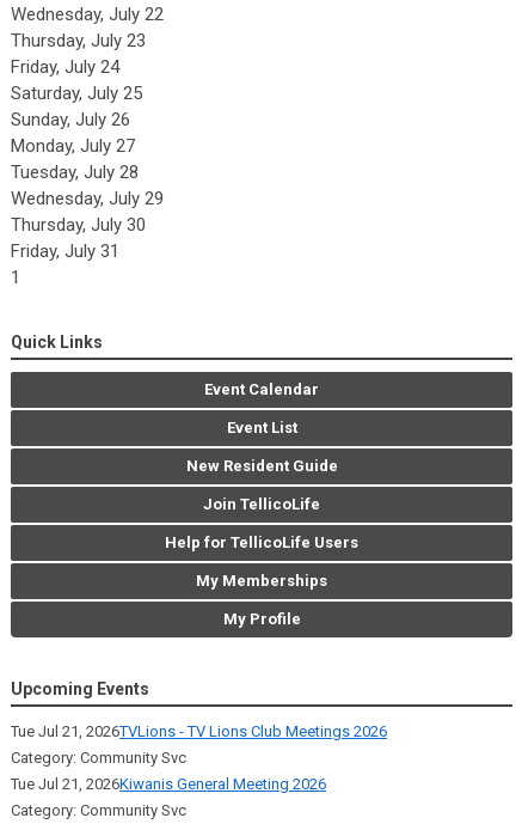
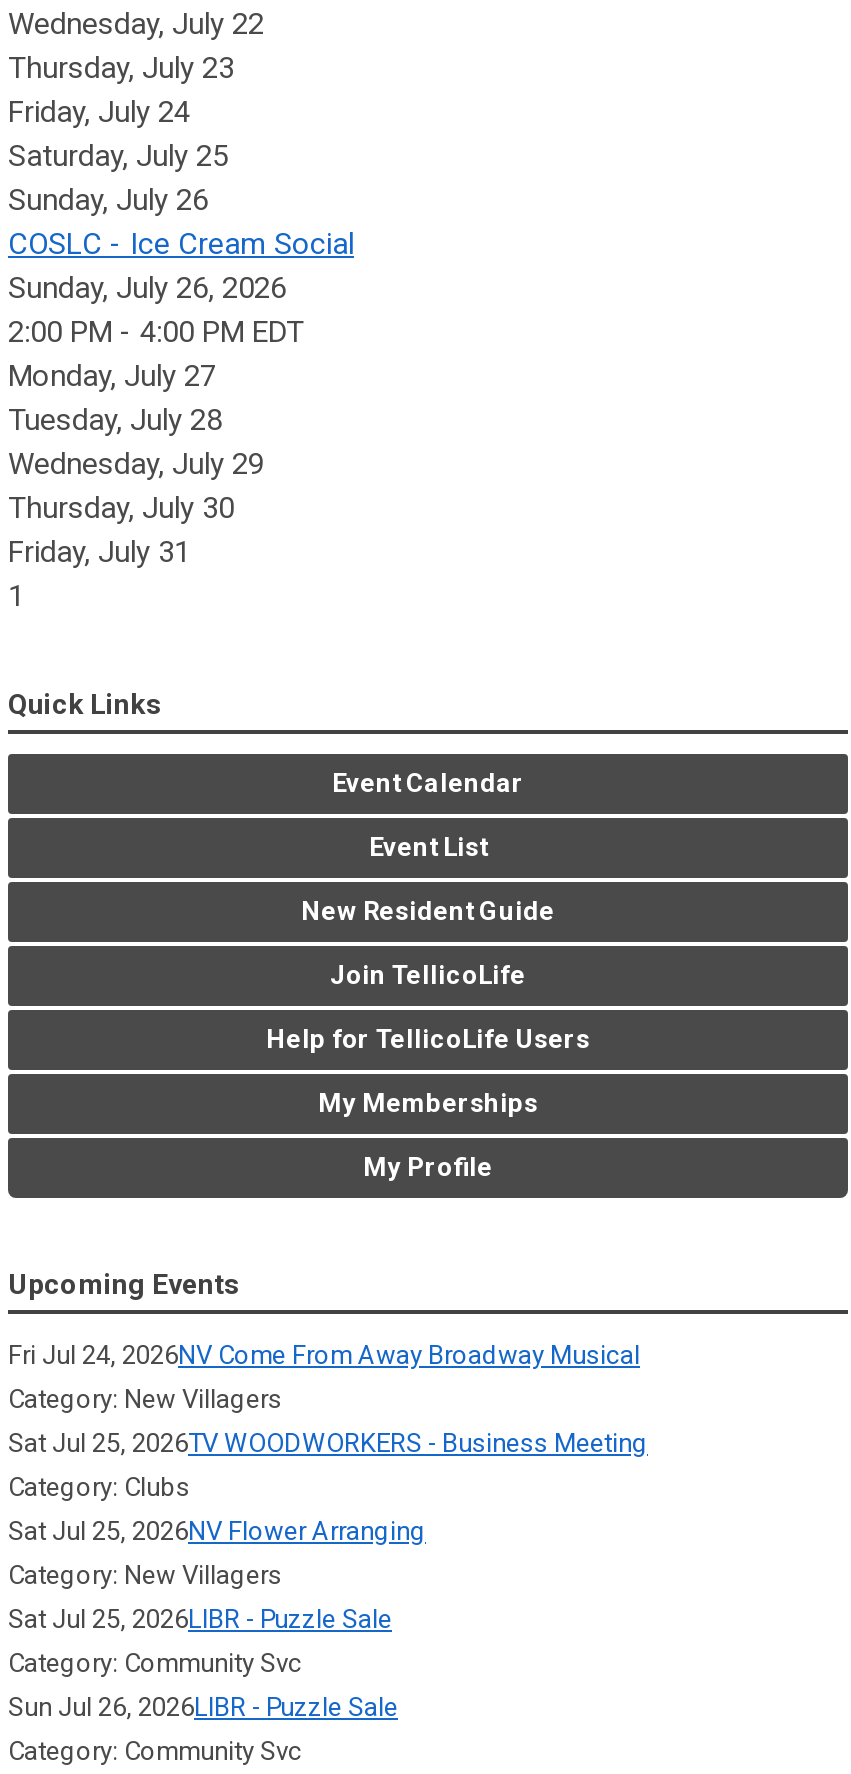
none -> [8,225,354,349] COSLC - Ice Cream Social | Sunday, July 26, 2026 | 2:00 PM - 4:00 PM EDT
[11,722,387,740] Tue Jul 21, 2026TVLions - TV Lions Club Meetings 2026 -> [8,1339,648,1633] Fri Jul 24, 2026NV Come From Away Broadway Musical | Category: New Villagers | Sat Jul 25, 2026TV WOODWORKERS - Business Meeting | Category: Clubs | Sat Jul 25, 2026NV Flower Arranging | Category: New Villagers | Sat Jul 25, 2026LIBR - Puzzle Sale
[11,774,326,792] Tue Jul 21, 2026Kiwanis General Meeting 2026 -> [8,1691,398,1721] Sun Jul 26, 2026LIBR - Puzzle Sale

